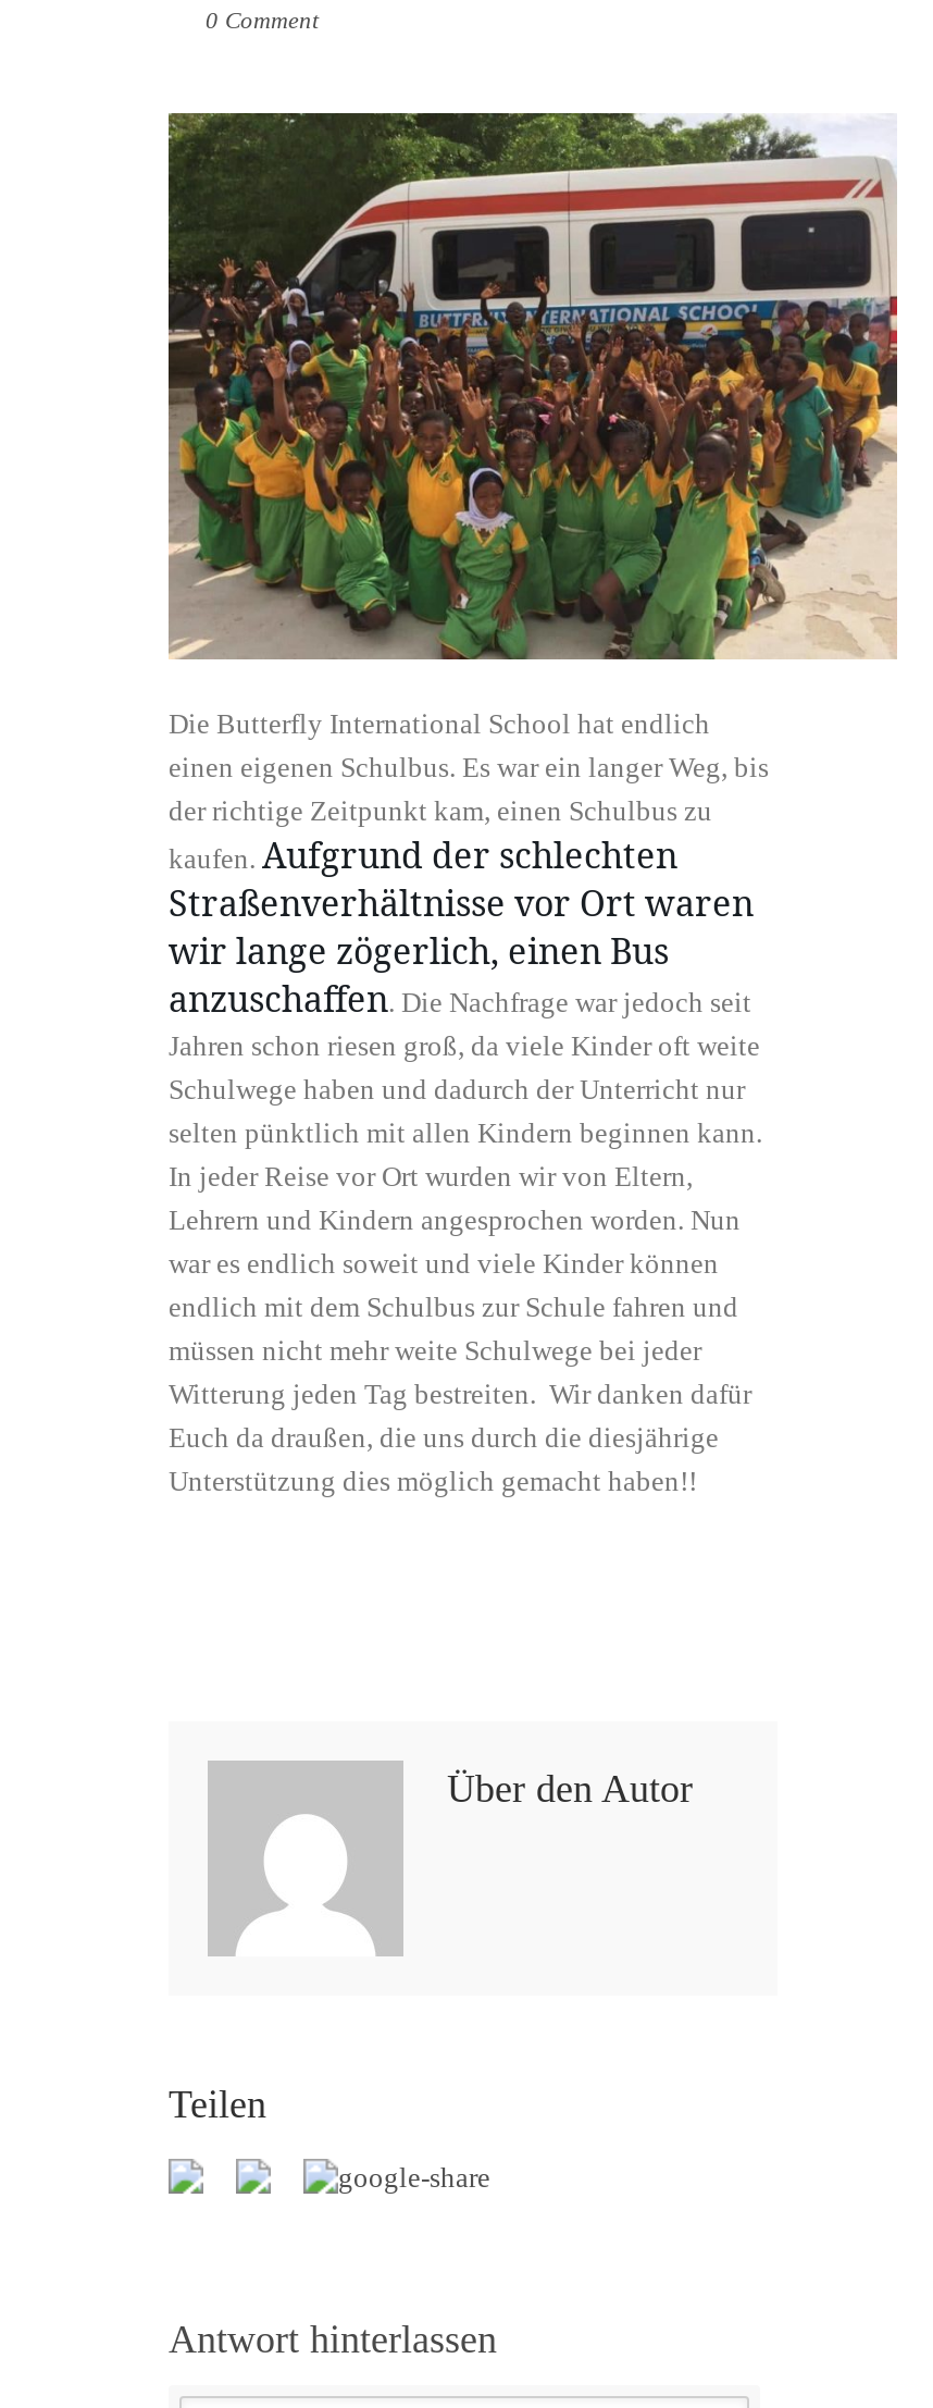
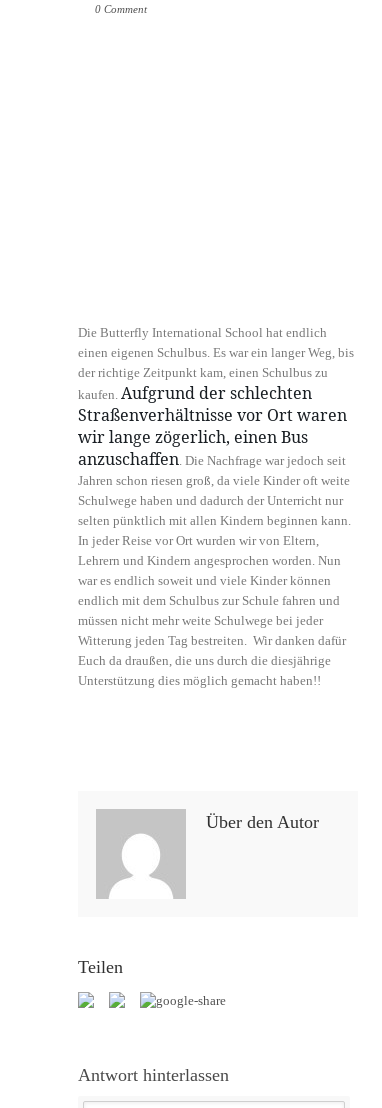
[166,111,899,662] [image] -> none

